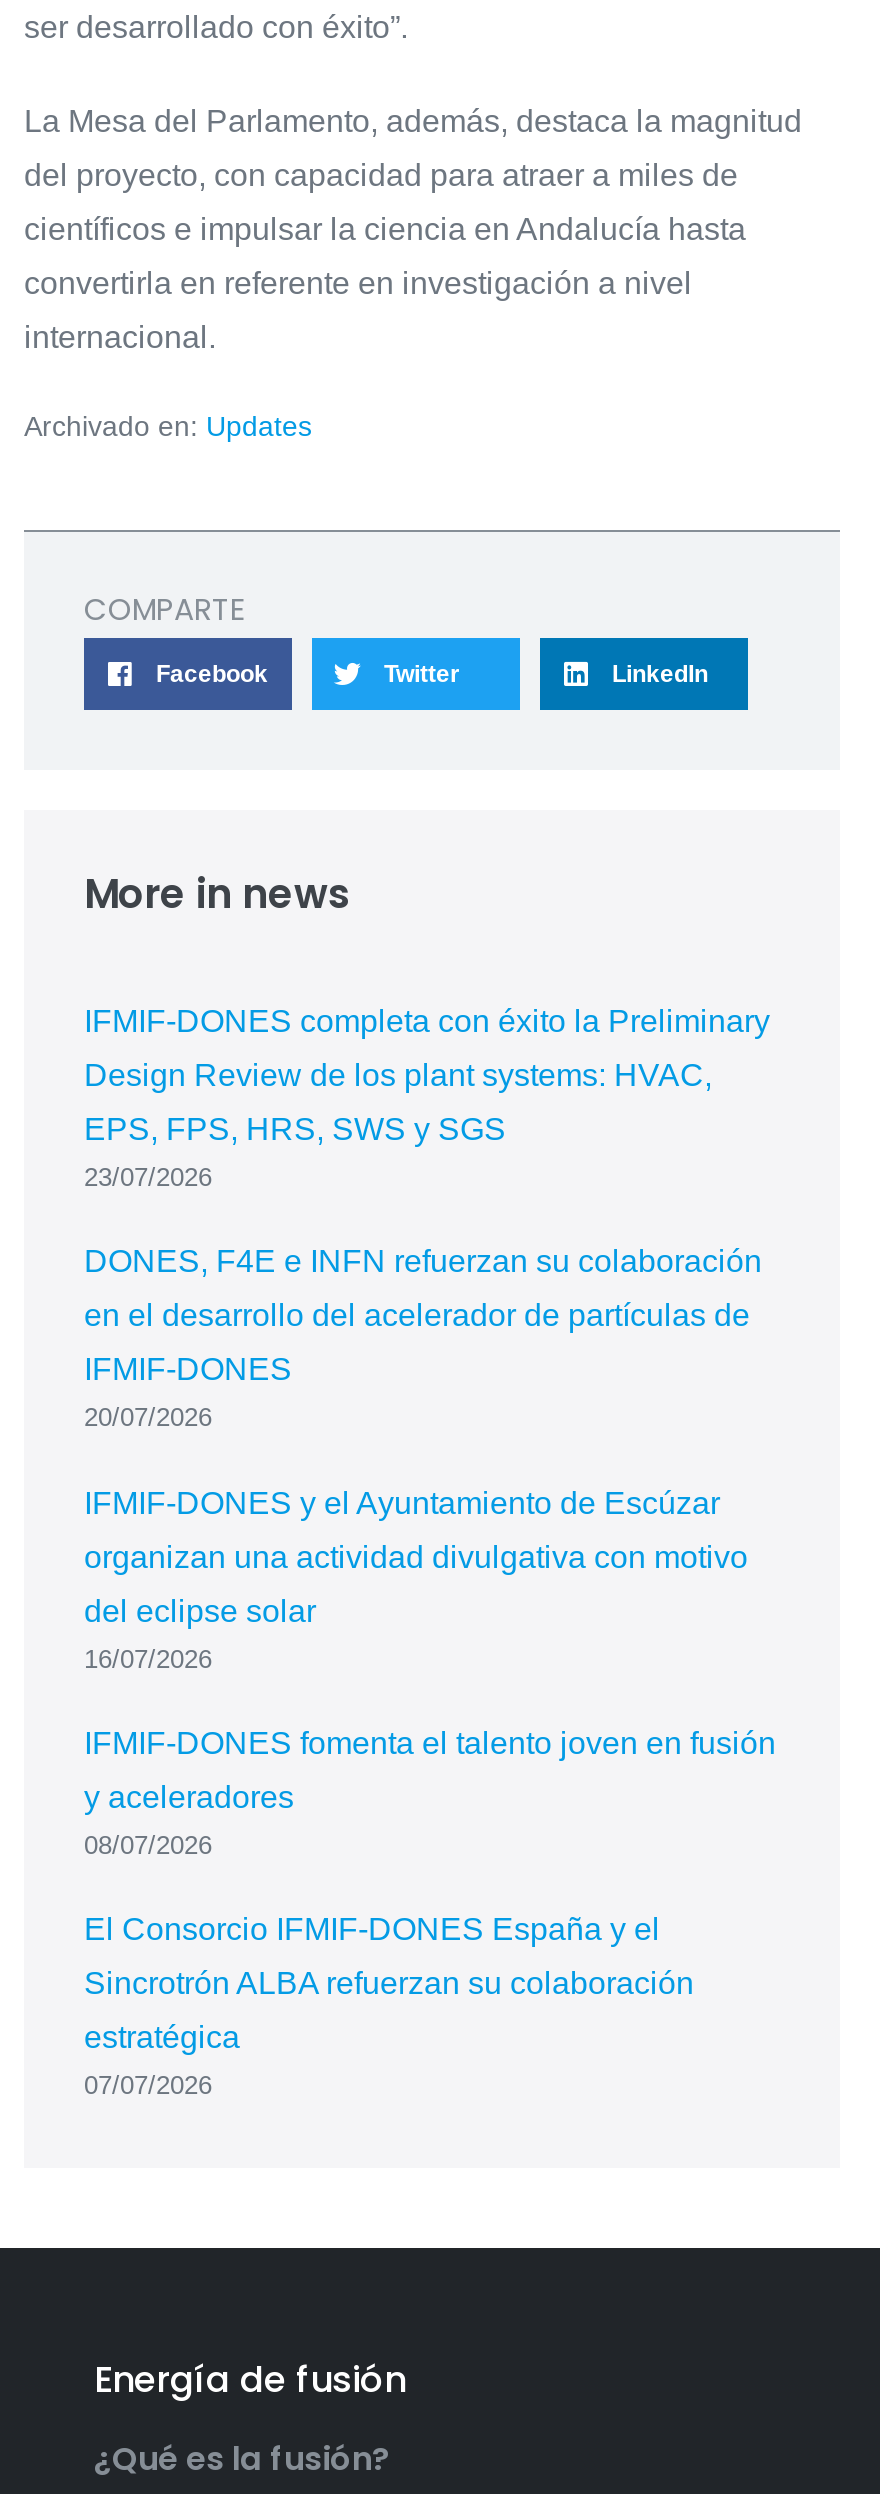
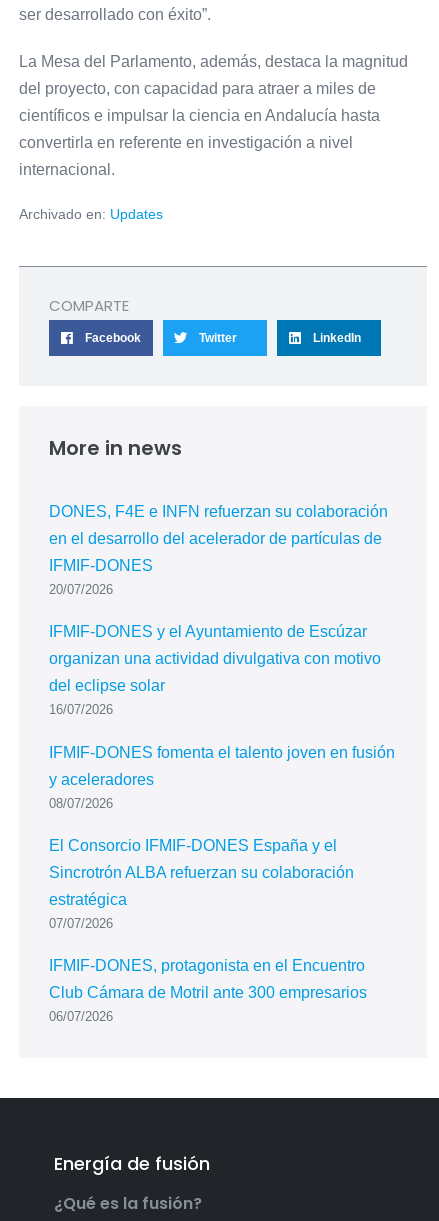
[84,1004,770,1192] IFMIF-DONES completa con éxito la Preliminary | Design Review de los plant systems: HVAC, | EPS, FPS, HRS, SWS y SGS | 23/07/2026 -> none
moved [84,1244,776,2101] -> [49,503,395,931]: DONES, F4E e INFN refuerzan su colaboración | en el desarrollo del acelerador de partículas de | IFMIF-DONES | ... | estratégica | 07/07/2026
none -> [49,957,367,1024] IFMIF-DONES, protagonista en el Encuentro | Club Cámara de Motril ante 300 empresarios | 06/07/2026

